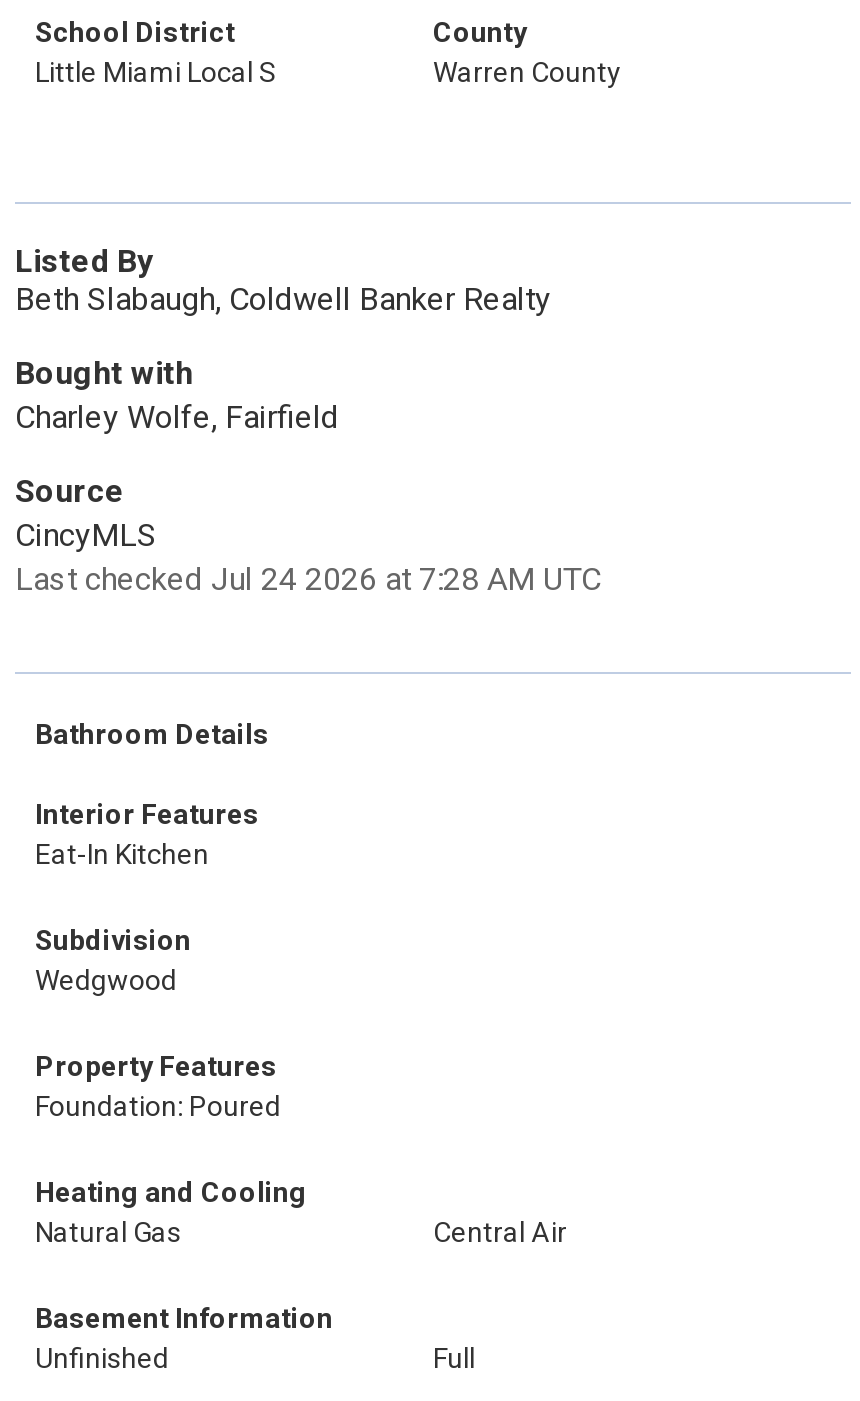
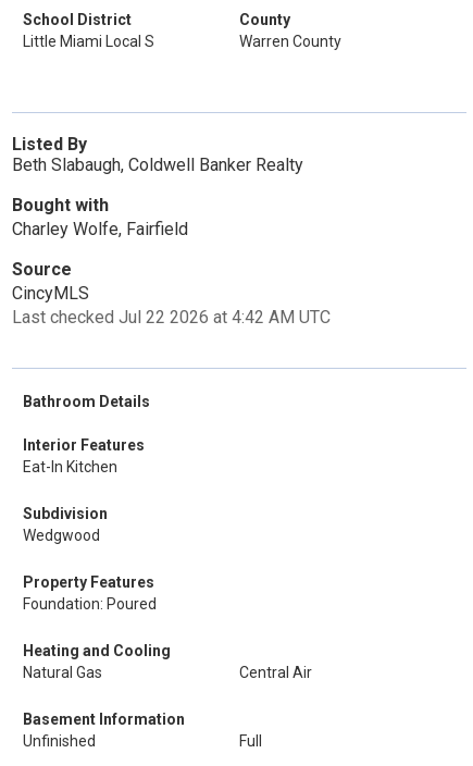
[15,560,601,598] Last checked Jul 24 2026 at 7:28 AM UTC -> [12,307,331,328] Last checked Jul 22 2026 at 4:42 AM UTC

